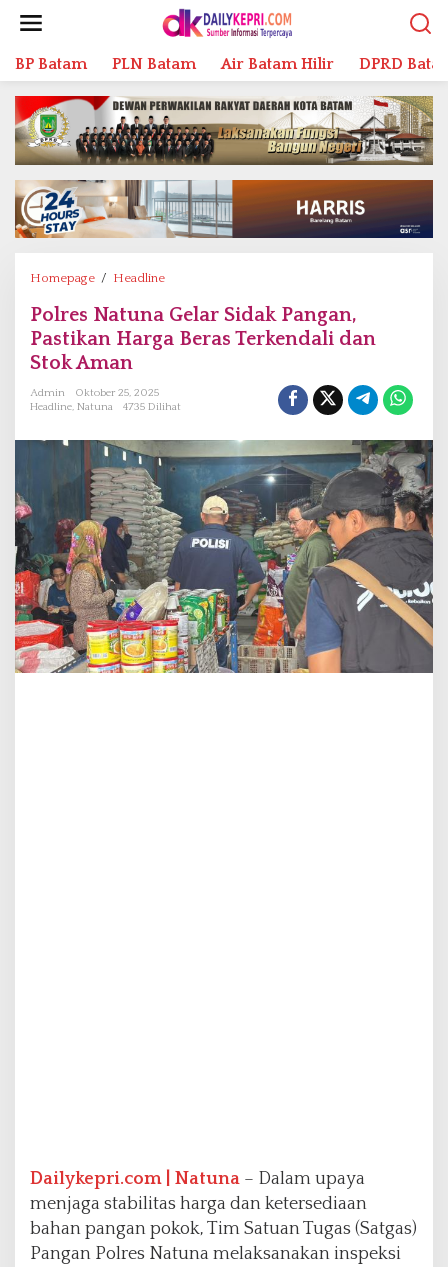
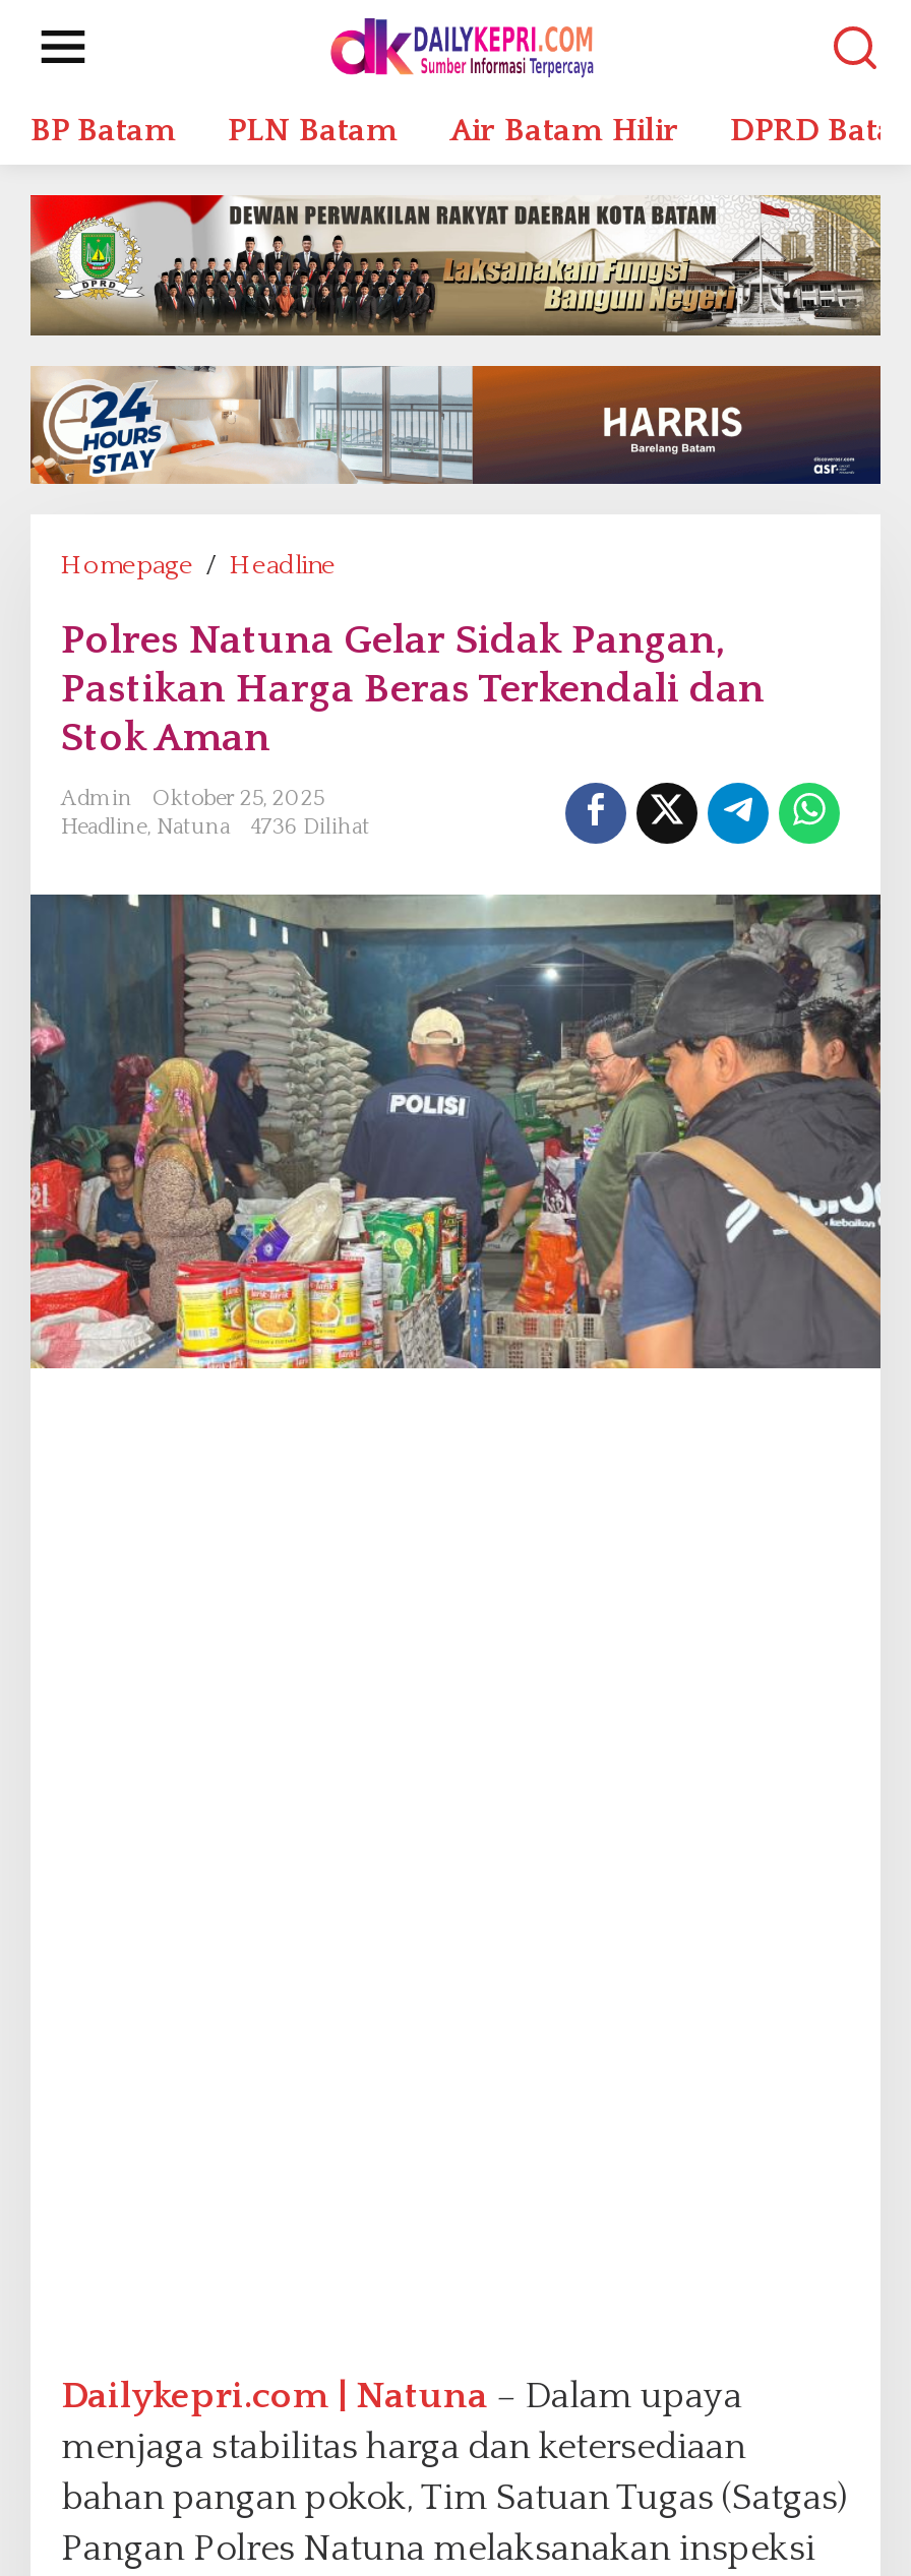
[30,401,181,413] Headline, Natuna 4735 Dilihat -> [61,815,370,839] Headline, Natuna 4736 Dilihat

